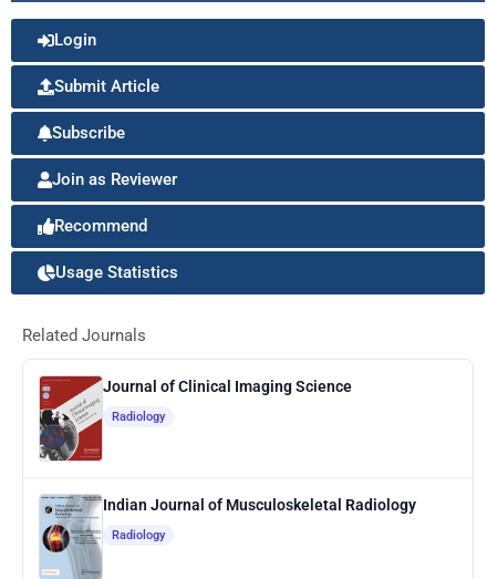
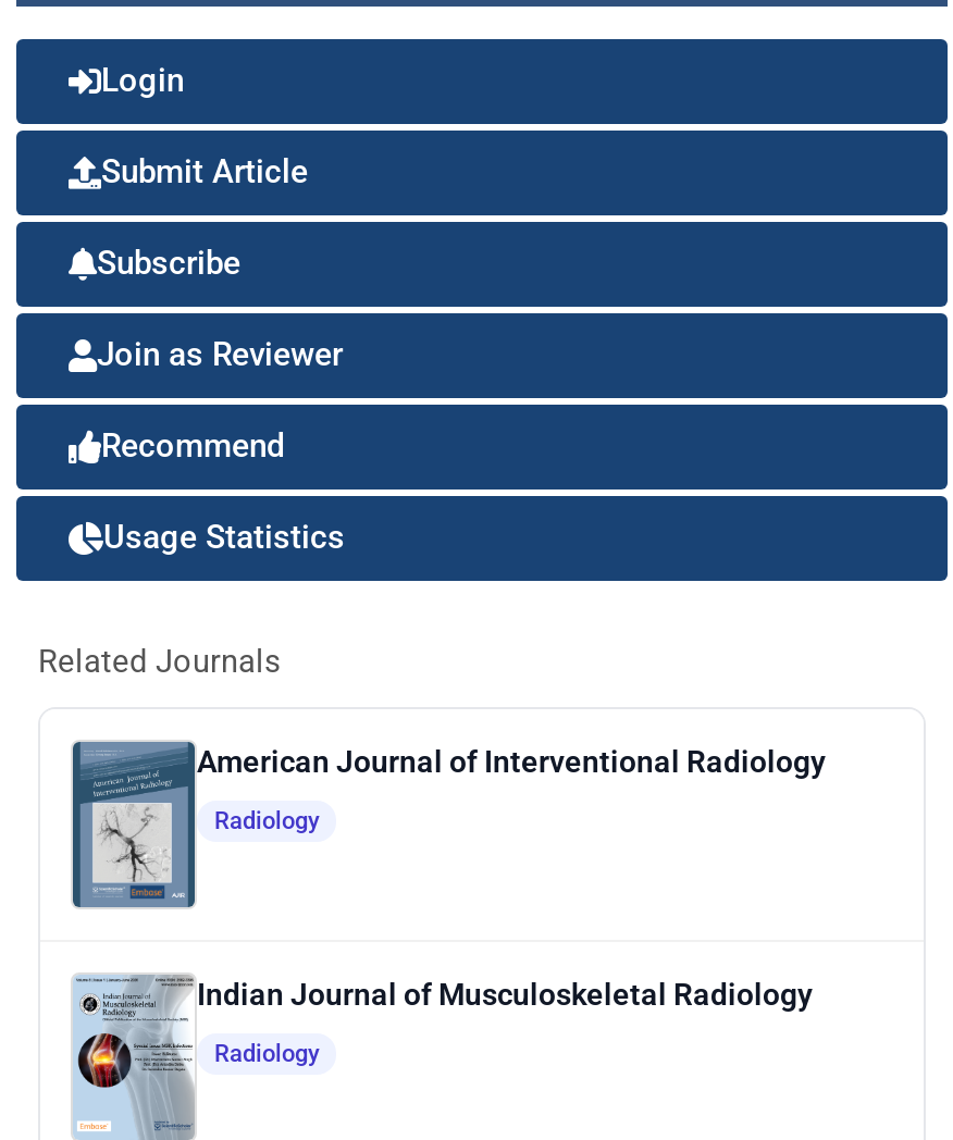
[39,375,352,462] [image] | Journal of Clinical Imaging Science -> [71,740,826,909] [image] | American Journal of Interventional Radiology

